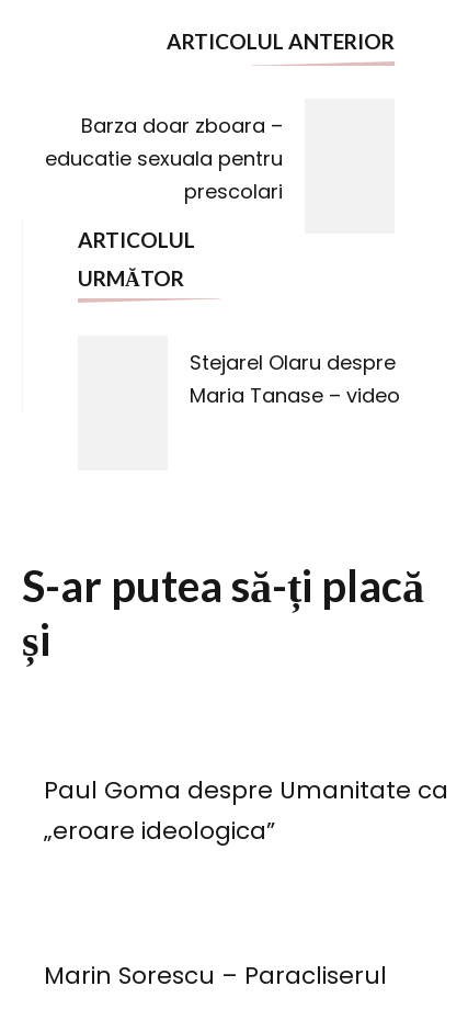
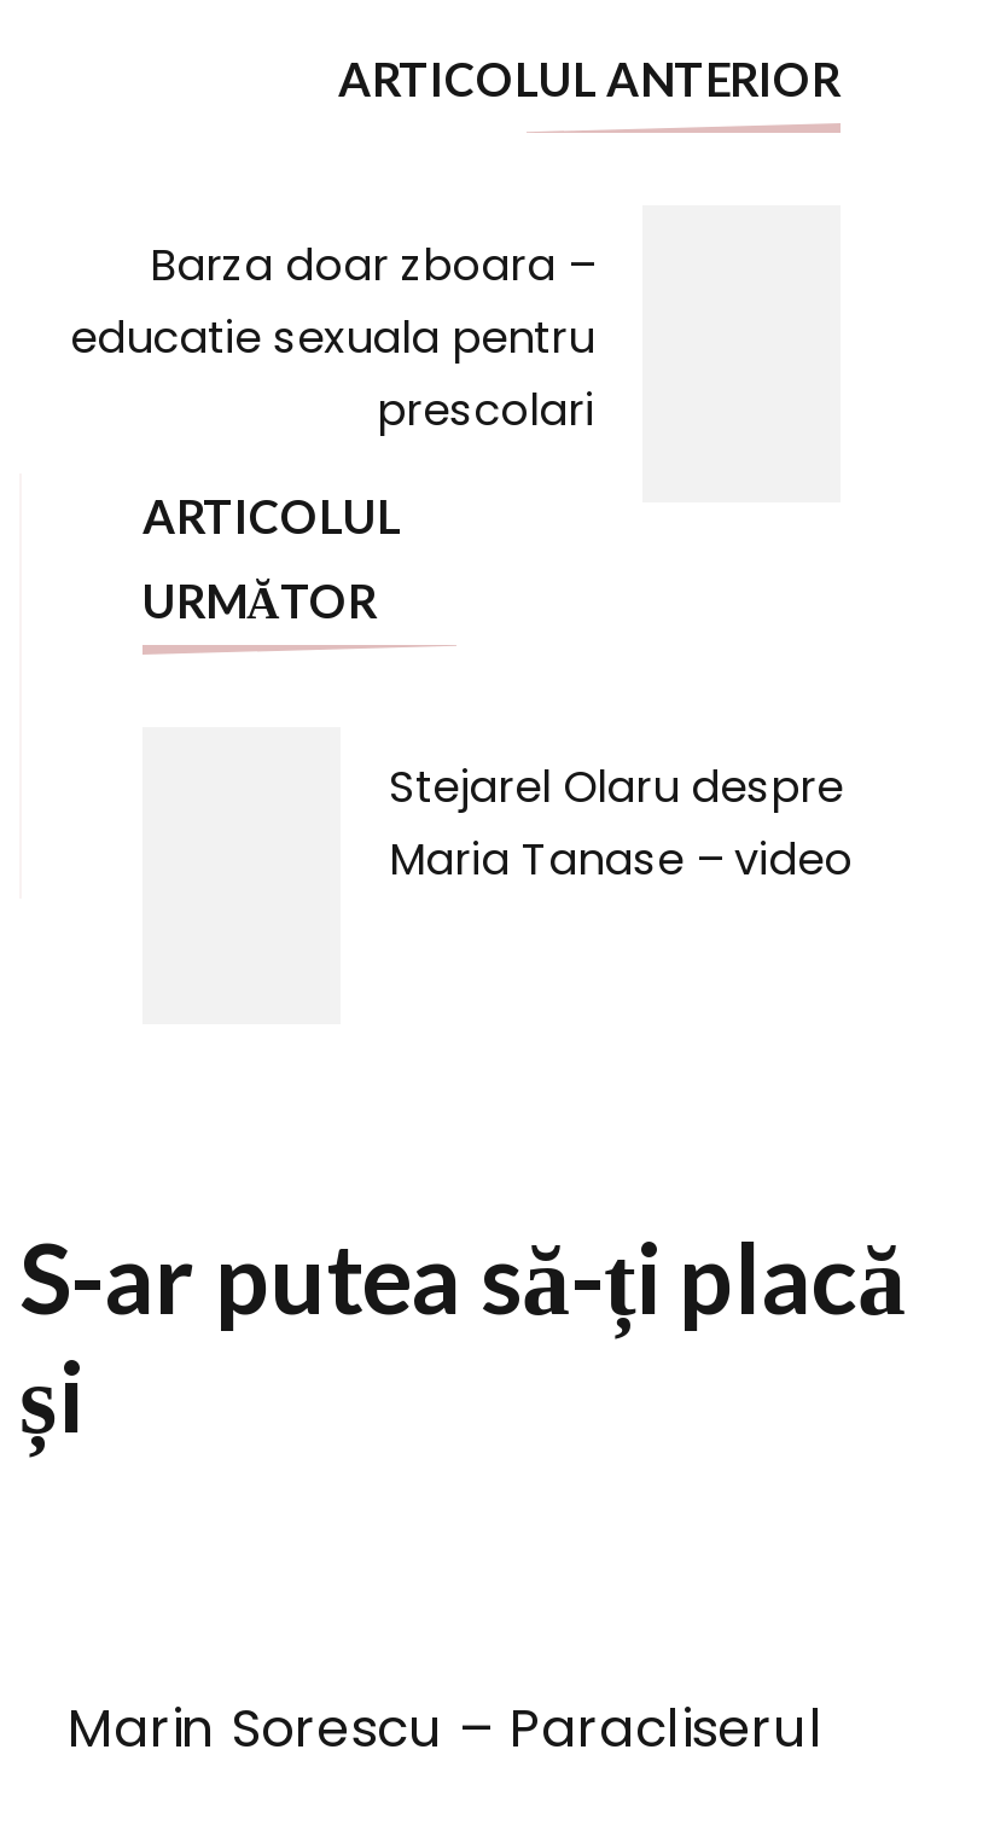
[44,774,448,848] Paul Goma despre Umanitate ca | „eroare ideologica” -> none

